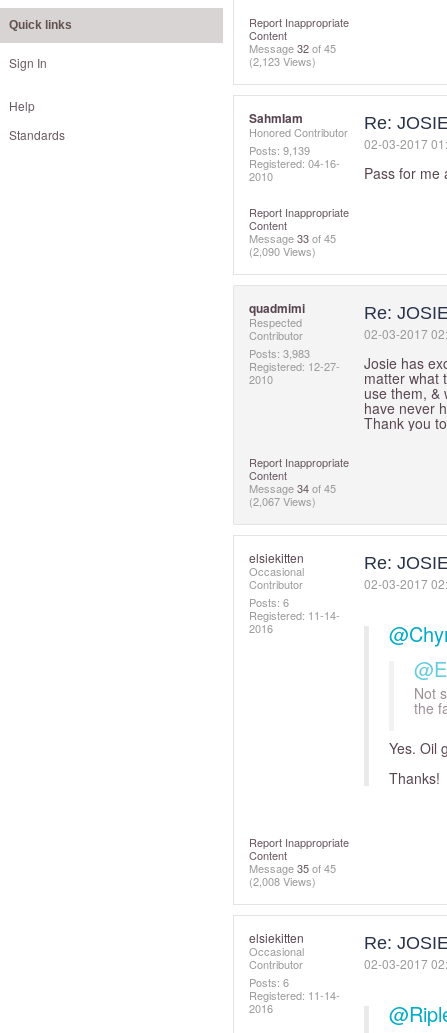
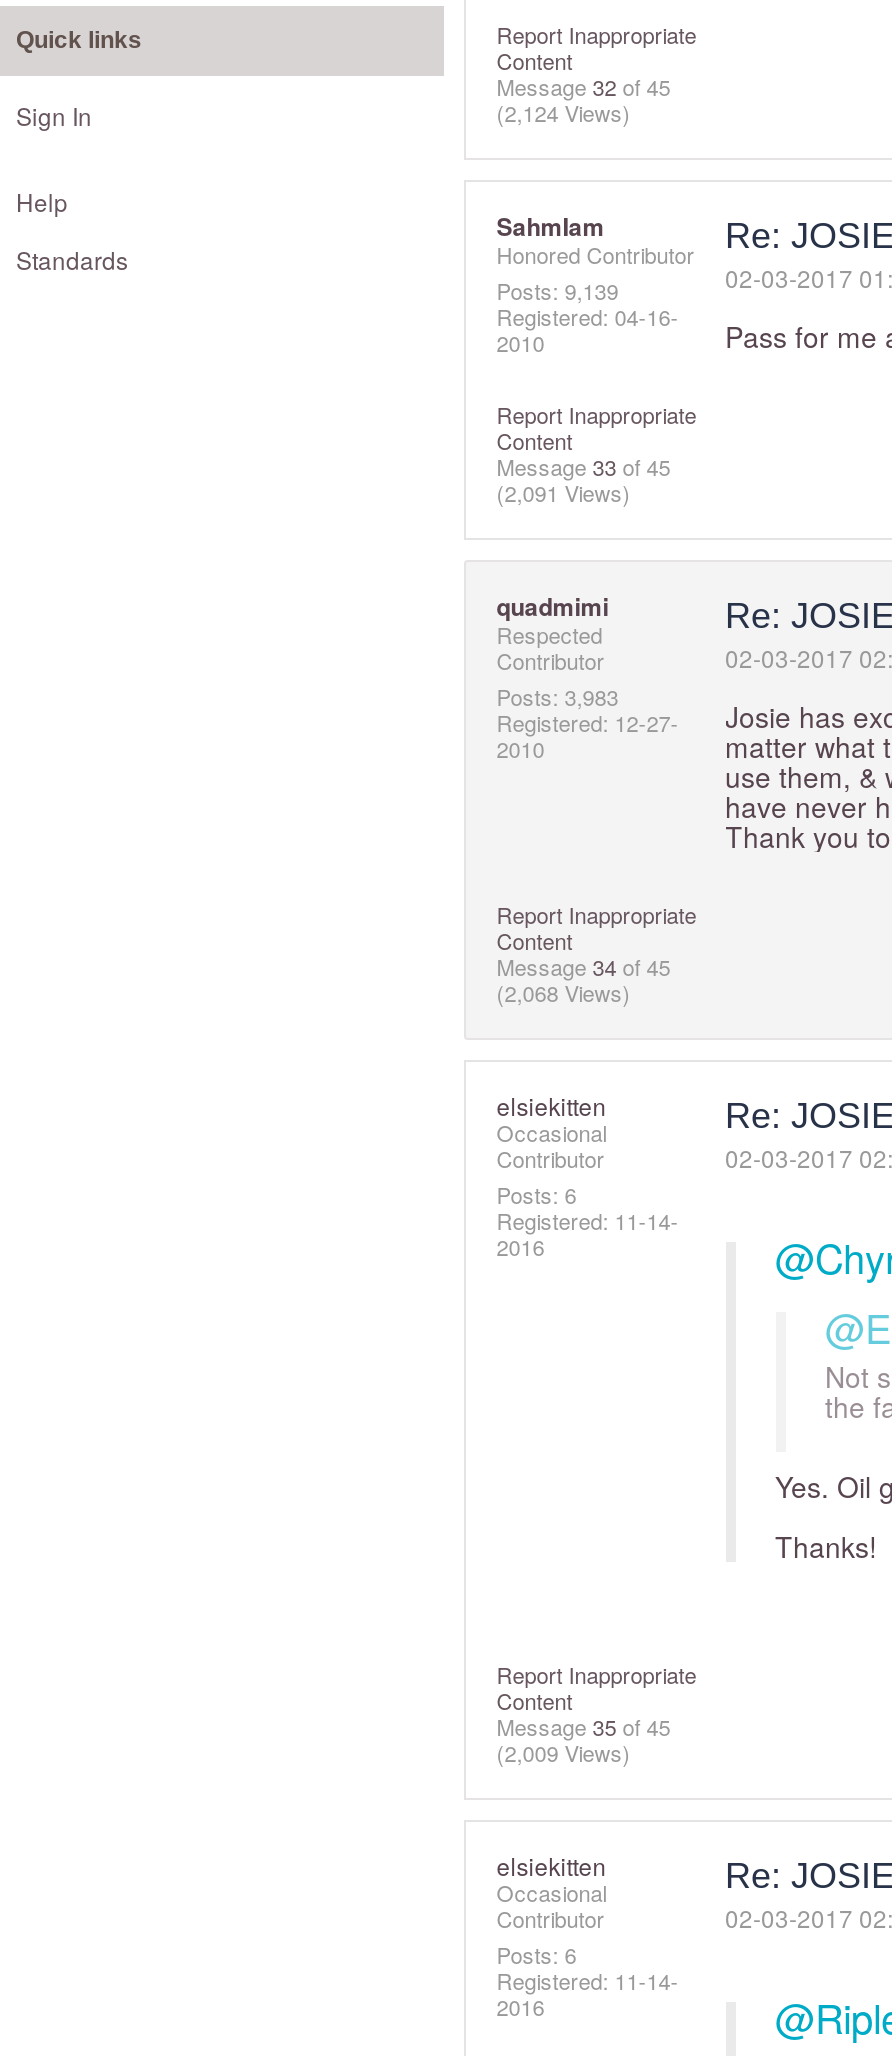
[249,53,316,69] (2,123 Views) -> [496,96,630,128] (2,124 Views)
[249,243,316,259] (2,090 Views) -> [496,476,630,508] (2,091 Views)
[249,493,316,509] (2,067 Views) -> [496,976,630,1008] (2,068 Views)
[249,873,316,889] (2,008 Views) -> [496,1736,630,1768] (2,009 Views)

